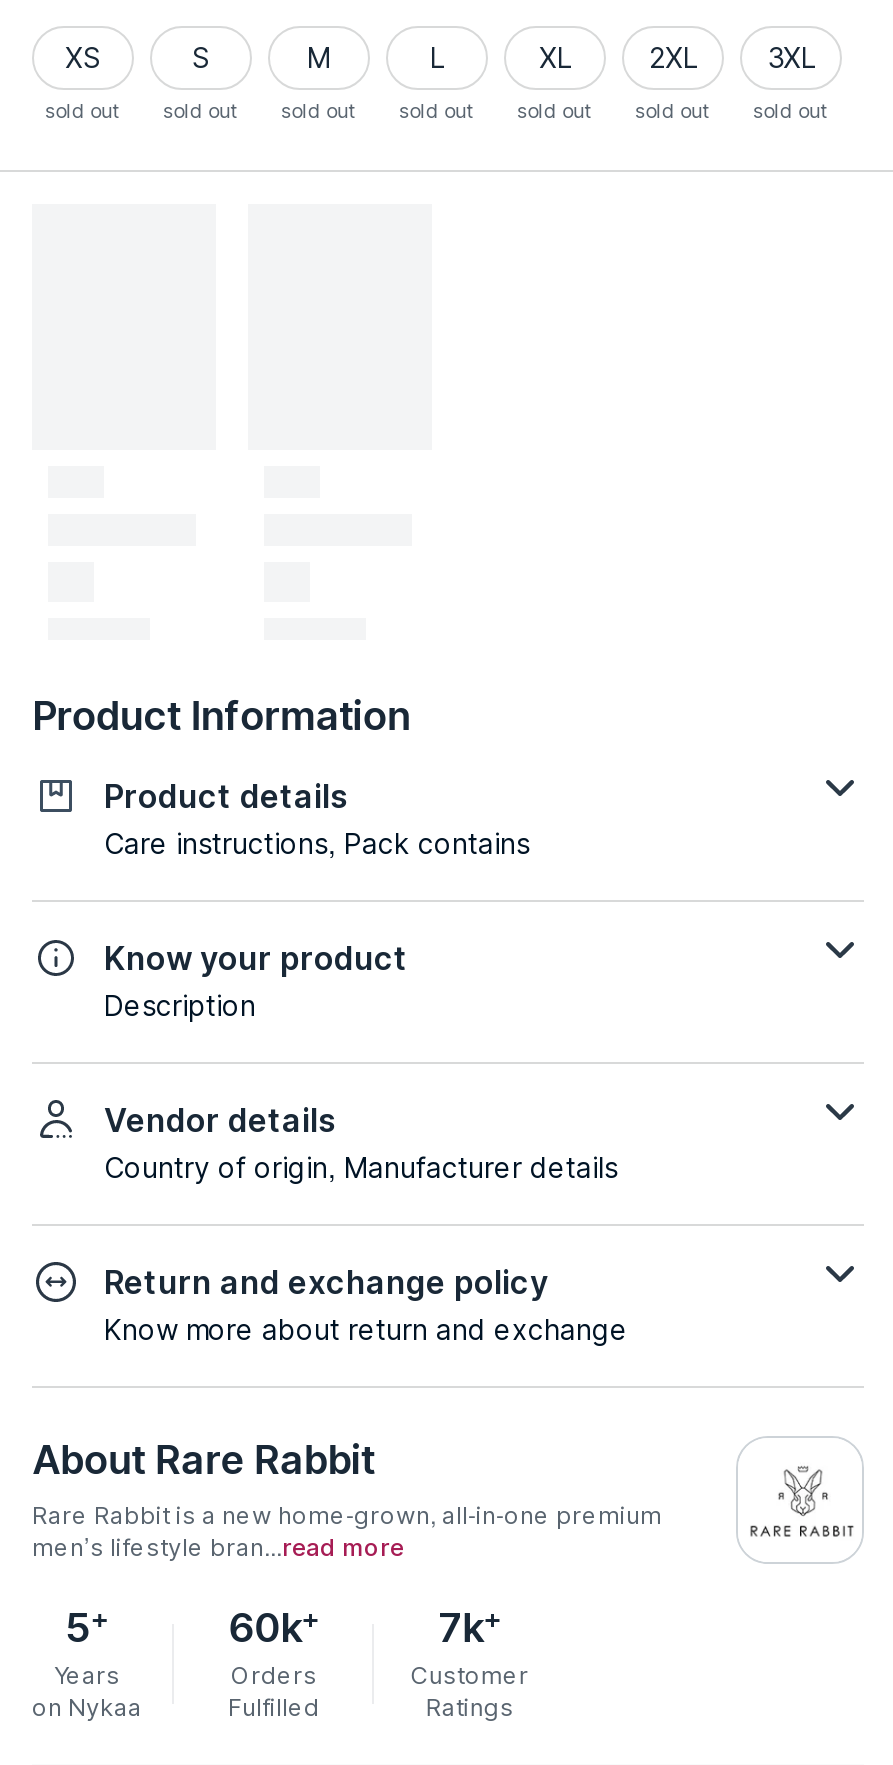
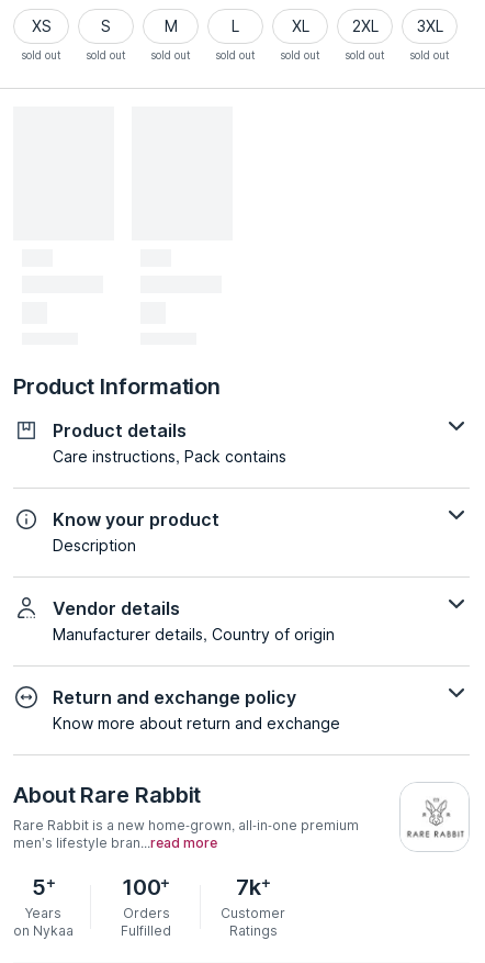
[104,1150,618,1184] Country of origin, Manufacturer details -> [53,625,335,644] Manufacturer details, Country of origin
[228,1597,320,1652] 60k+ -> [121,871,170,901] 100+

